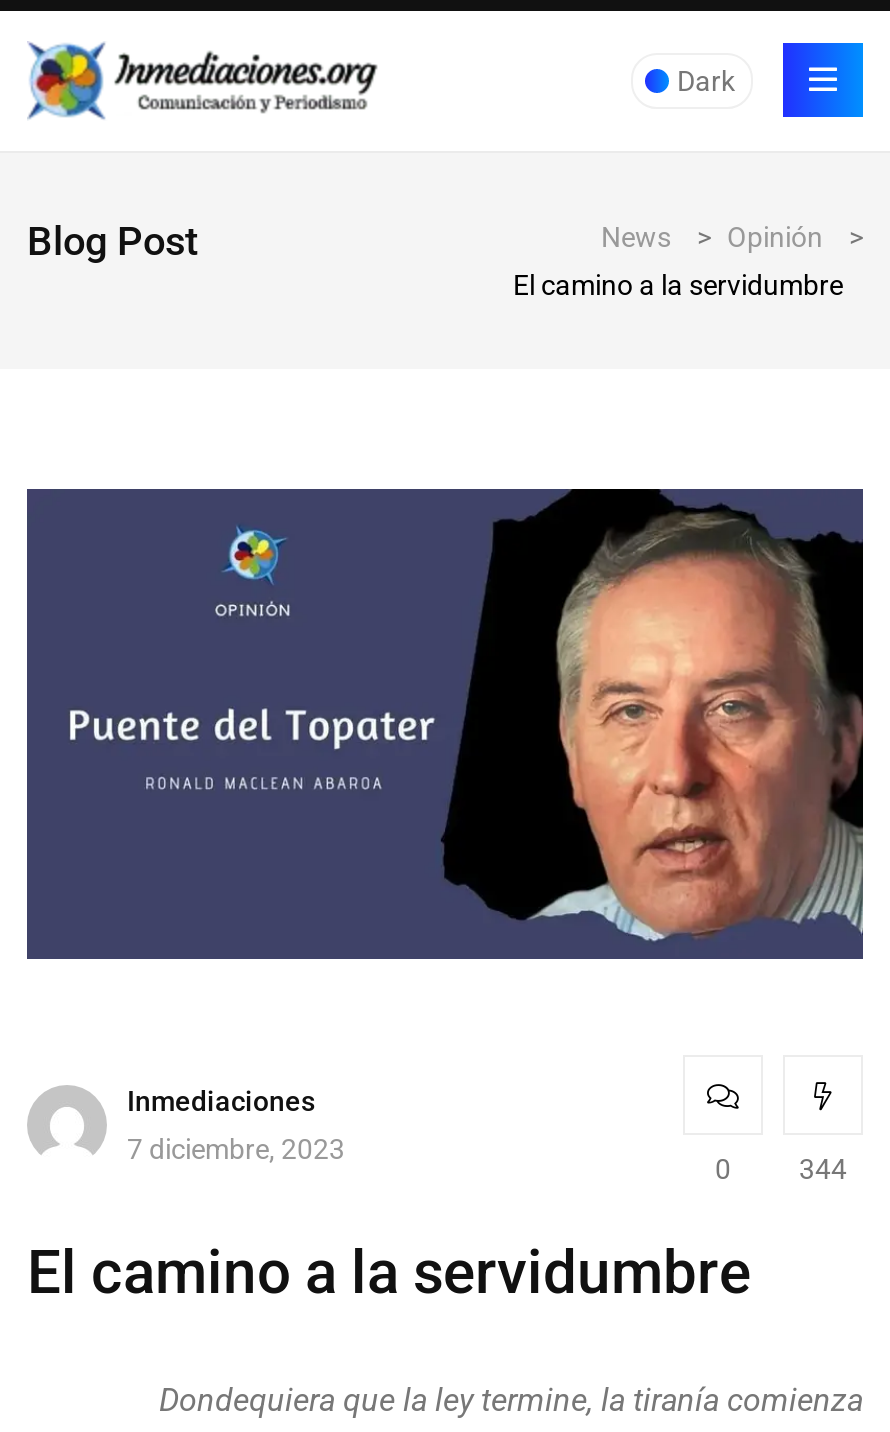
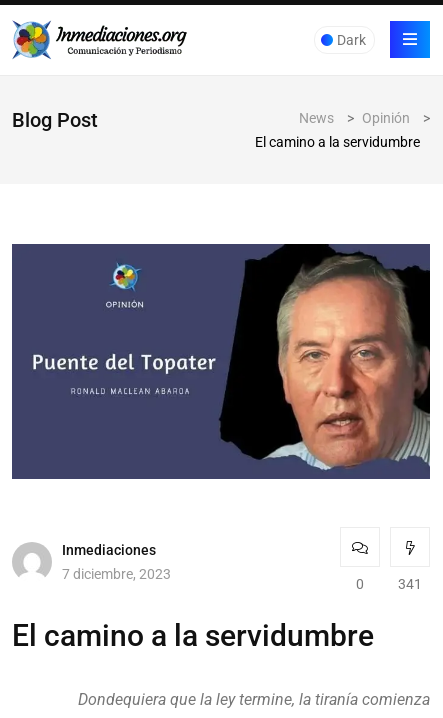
[799,1153,847,1185] 344 -> [398,576,422,592] 341

